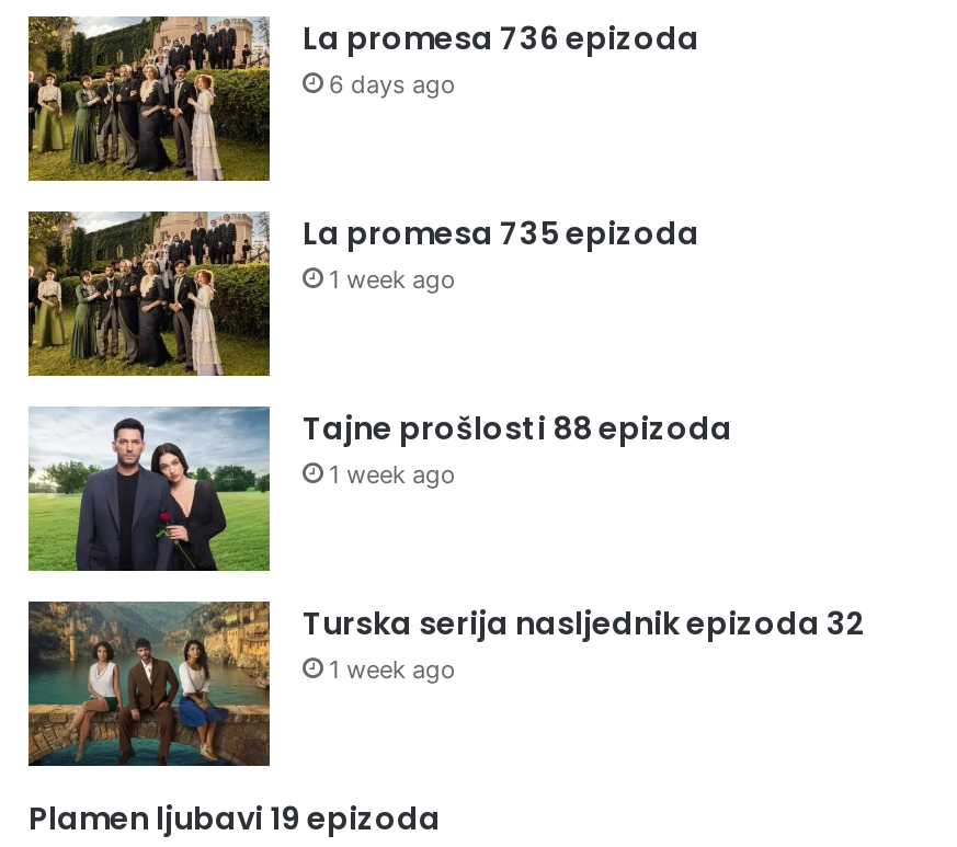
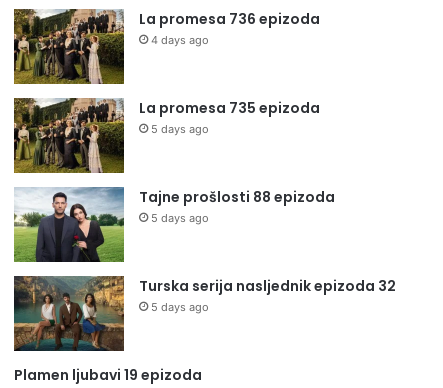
[329,69,456,100] 6 days ago -> [151,33,209,47] 4 days ago
[329,264,456,295] 1 week ago -> [151,122,209,136] 5 days ago
[329,459,456,490] 1 week ago -> [151,211,209,225] 5 days ago
[329,654,456,685] 1 week ago -> [151,300,209,314] 5 days ago

